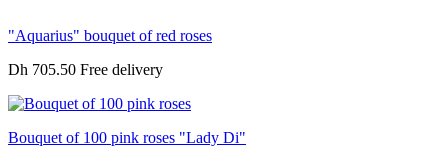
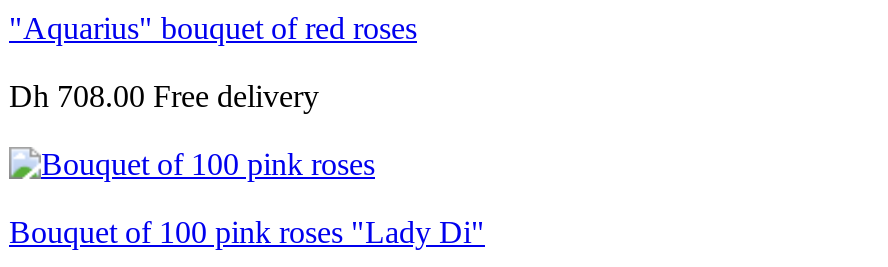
[8,61,76,78] Dh 705.50 -> [9,79,145,113] Dh 708.00

